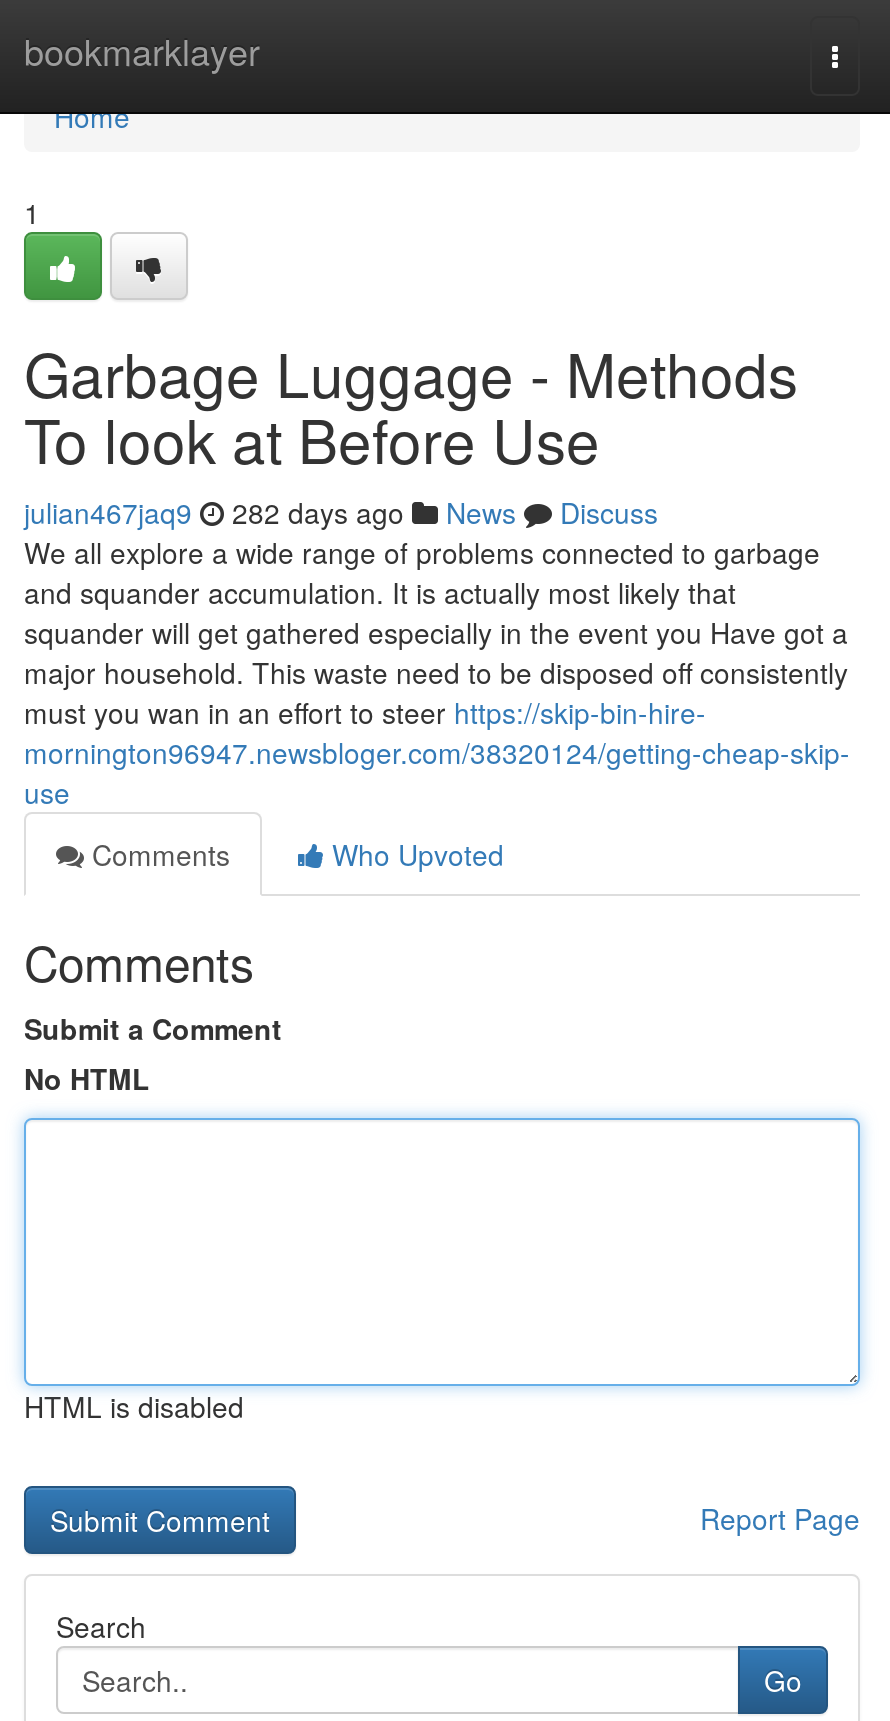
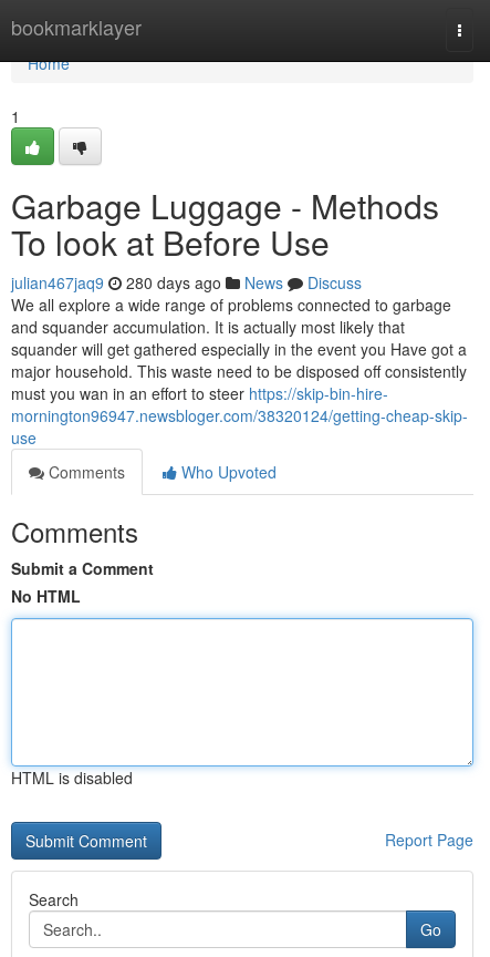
[24,492,658,532] julian467jaq9 282 days ago News Discuss -> [11,271,362,294] julian467jaq9 280 days ago News Discuss

